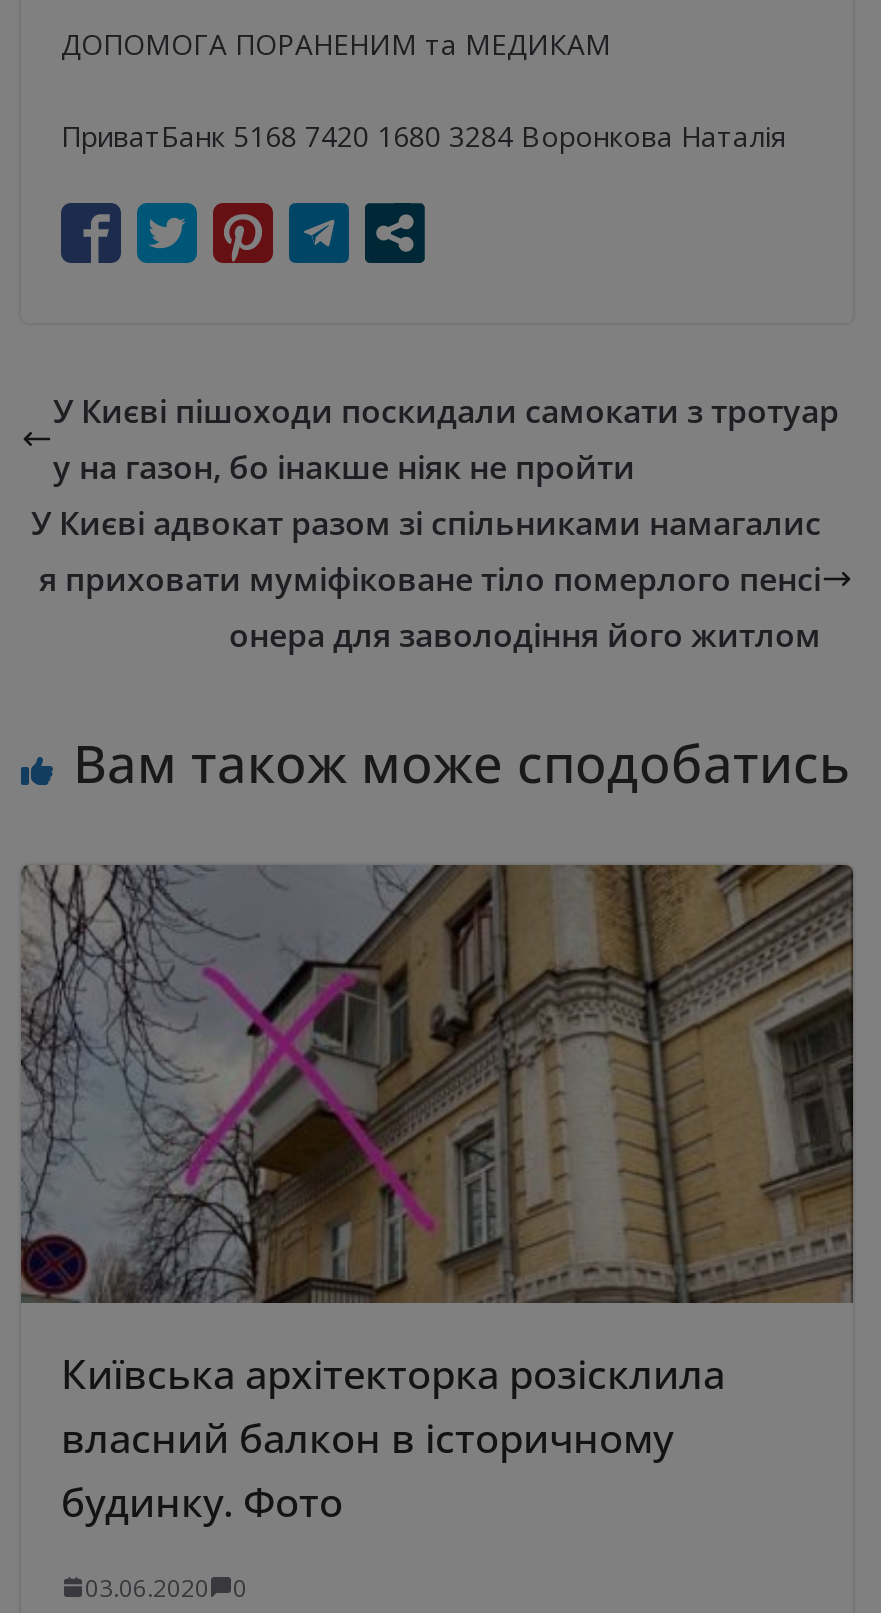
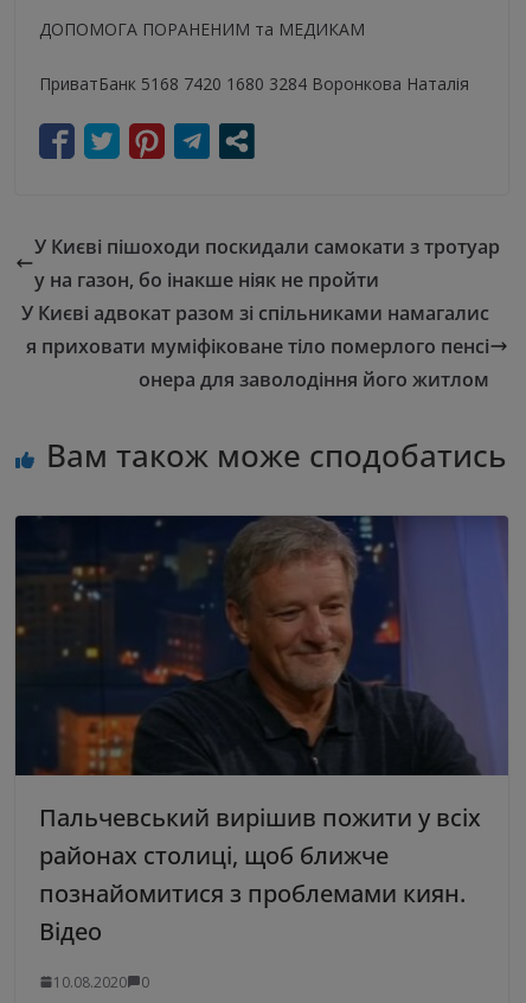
[19,863,855,1528] [image] | Київська архітекторка розісклила | власний балкон в історичному | будинку. Фото -> [14,515,509,947] [image] | Пальчевський вирішив пожити у всіх | районах столиці, щоб ближче | познайомитися з проблемами киян. | Відео
[85,1570,247,1604] 03.06.2020 0 -> [53,972,149,992] 10.08.2020 0

